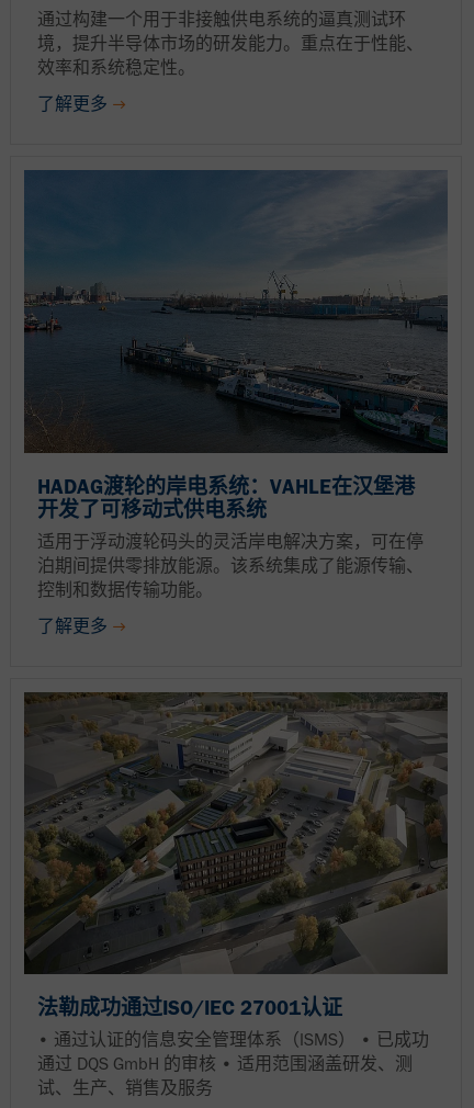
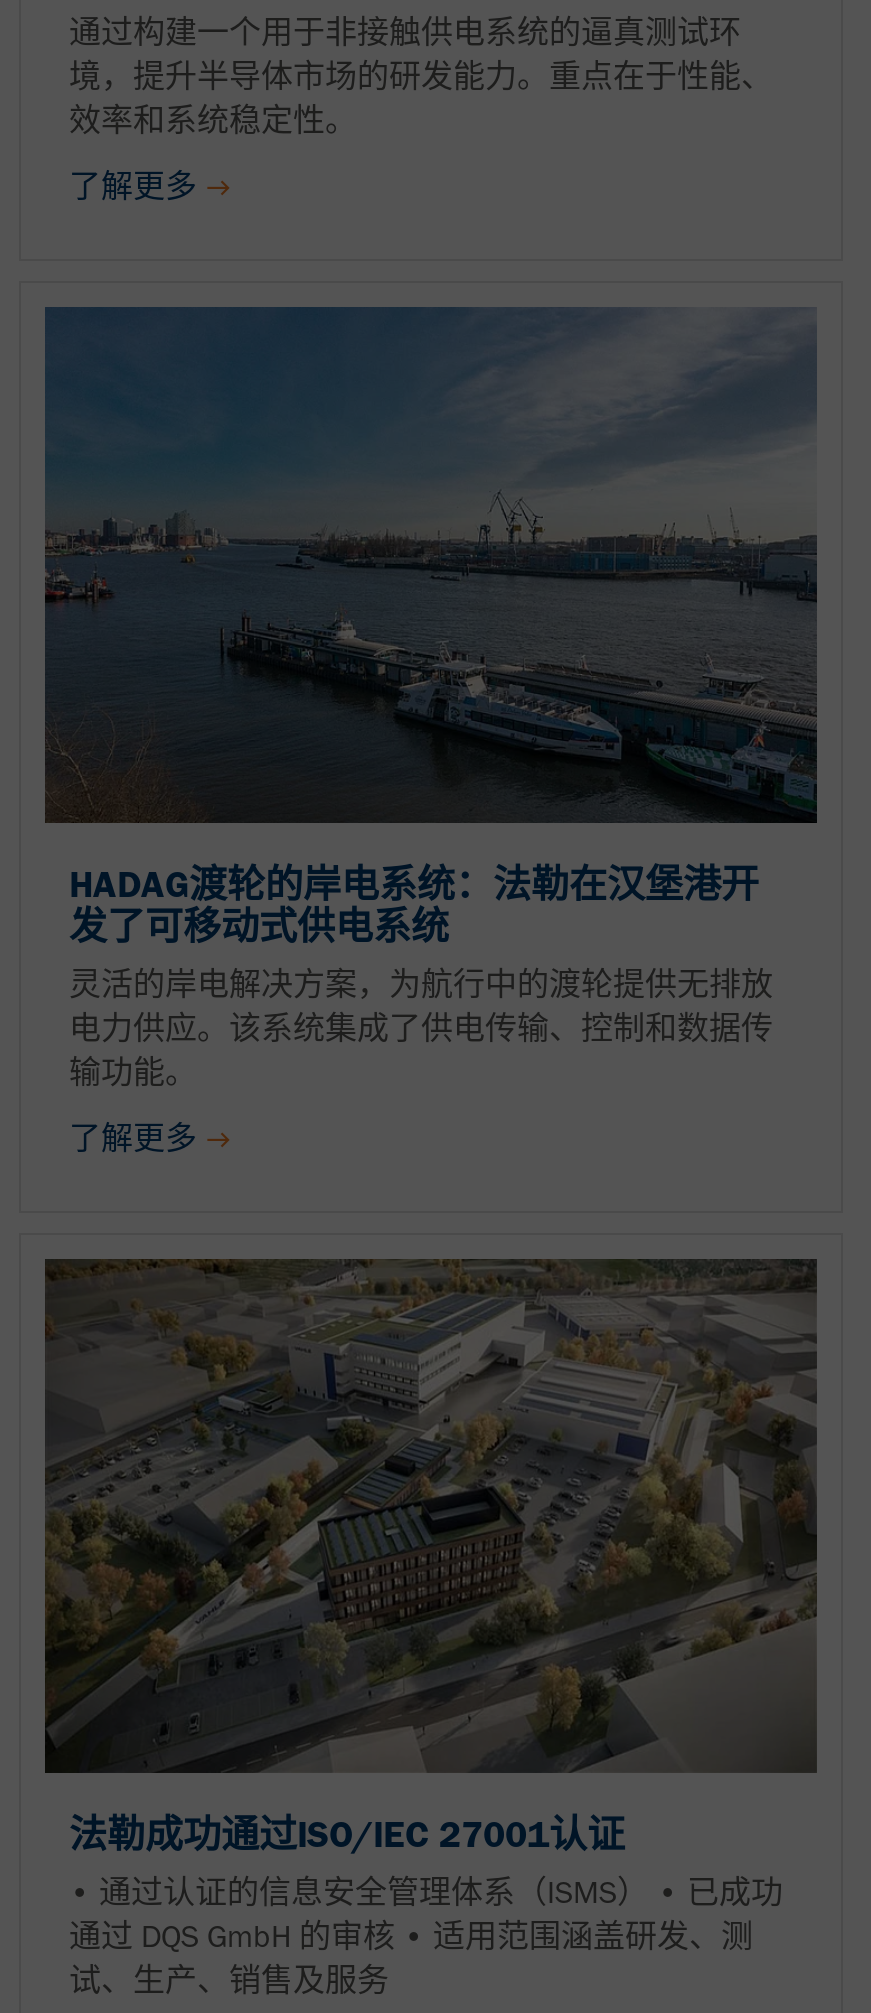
[37,473,424,600] HADAG渡轮的岸电系统：VAHLE在汉堡港 | 开发了可移动式供电系统 | 适用于浮动渡轮码头的灵活岸电解决方案，可在停 | 泊期间提供零排放能源。该系统集成了能源传输、 | 控制和数据传输功能。 -> [69,860,773,1090] HADAG渡轮的岸电系统：法勒在汉堡港开 | 发了可移动式供电系统 | 灵活的岸电解决方案，为航行中的渡轮提供无排放 | 电力供应。该系统集成了供电传输、控制和数据传 | 输功能。

